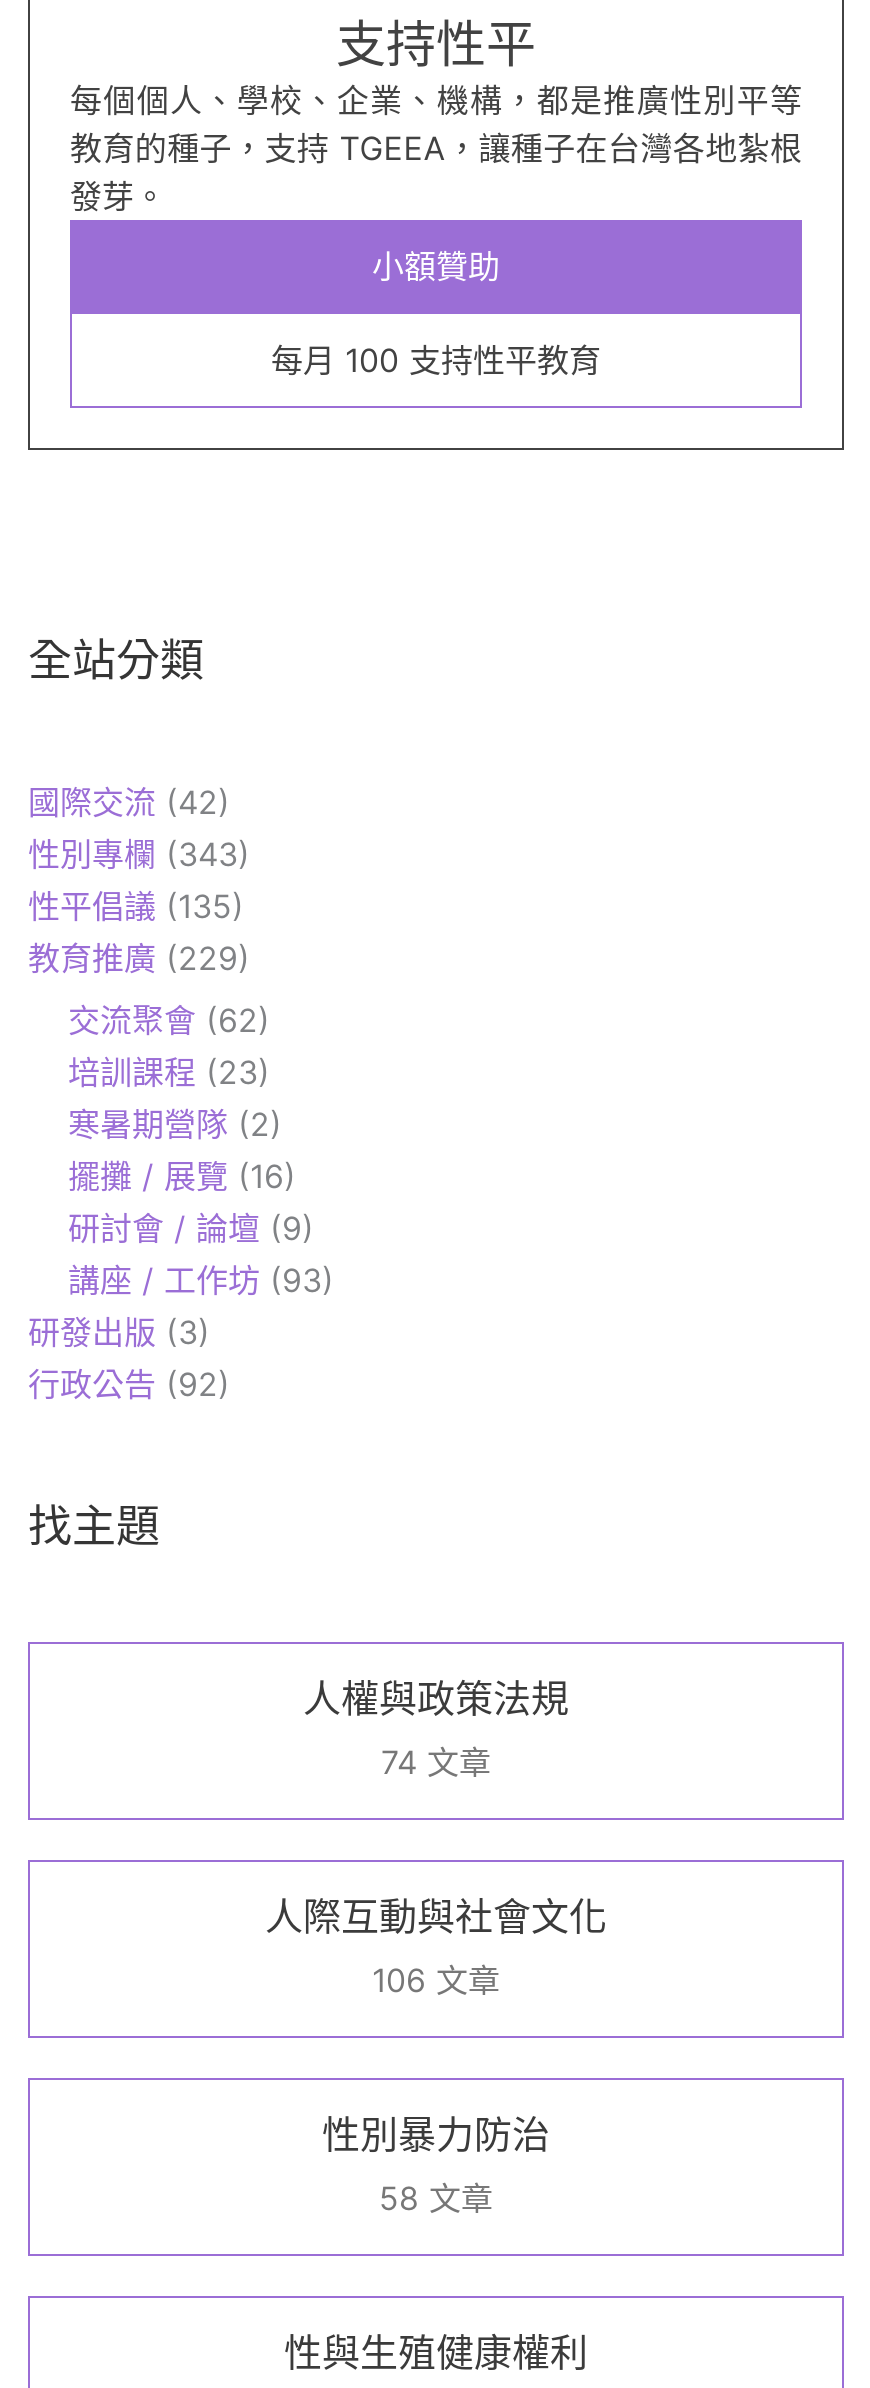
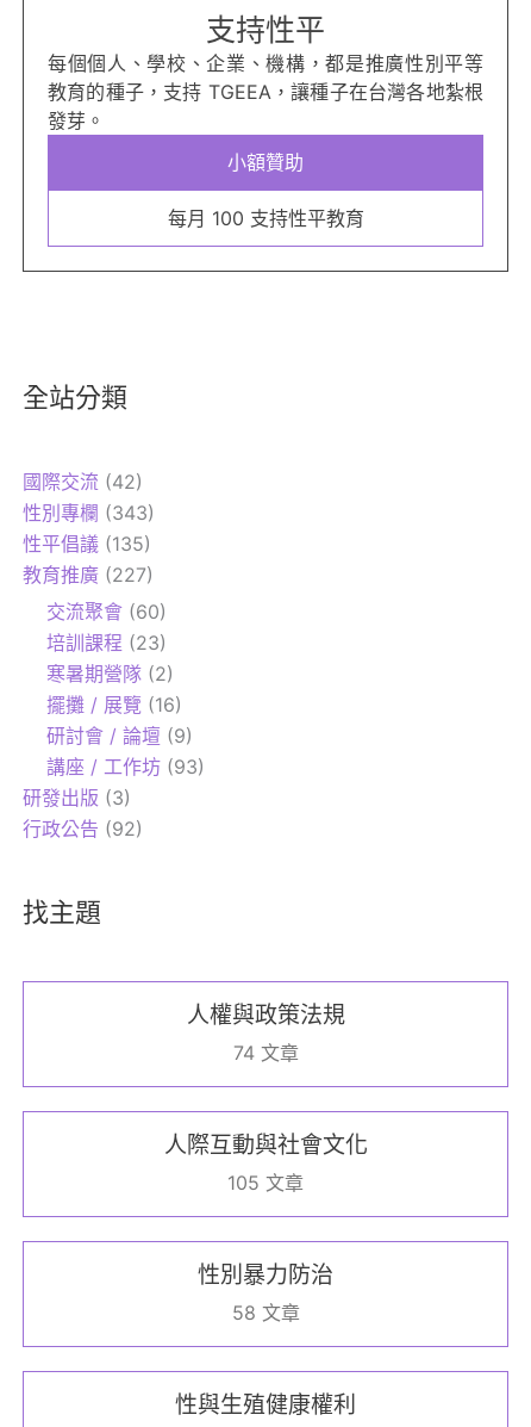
[28,938,250,978] 教育推廣(229) -> [23,562,154,586] 教育推廣(227)
[68,1000,270,1040] 交流聚會(62) -> [46,599,167,623] 交流聚會(60)
[372,1959,500,1999] 106 文章 -> [227,1171,304,1195] 105 文章

